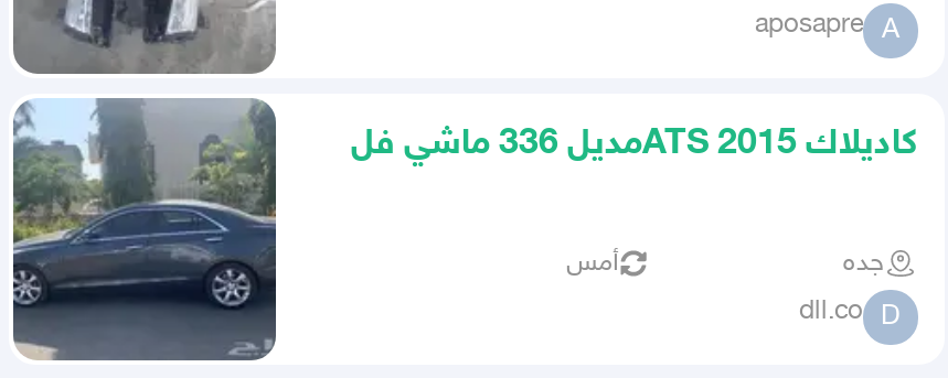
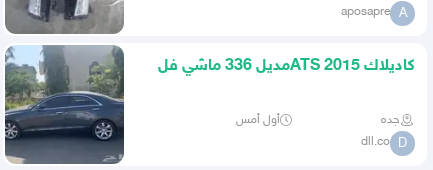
[566,248,619,279] أمس -> [236,113,280,127] أول أمس

